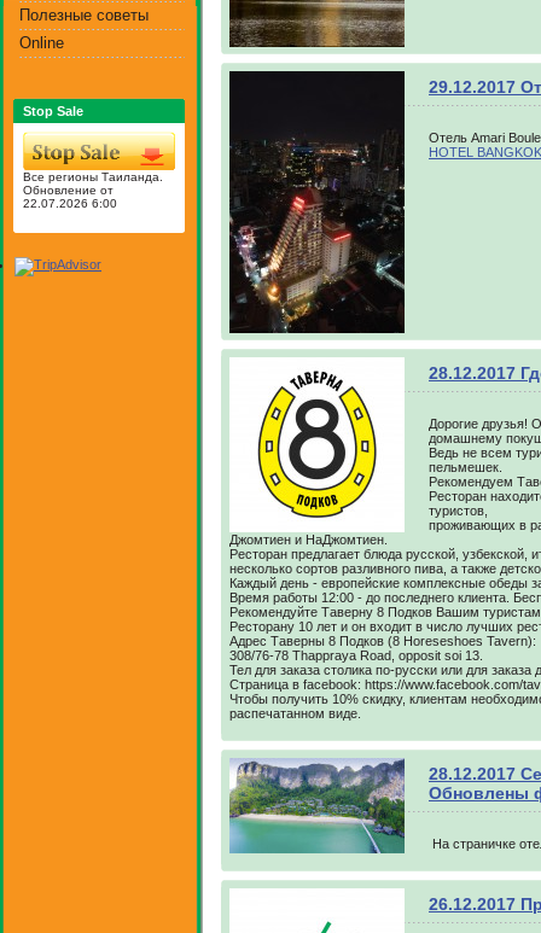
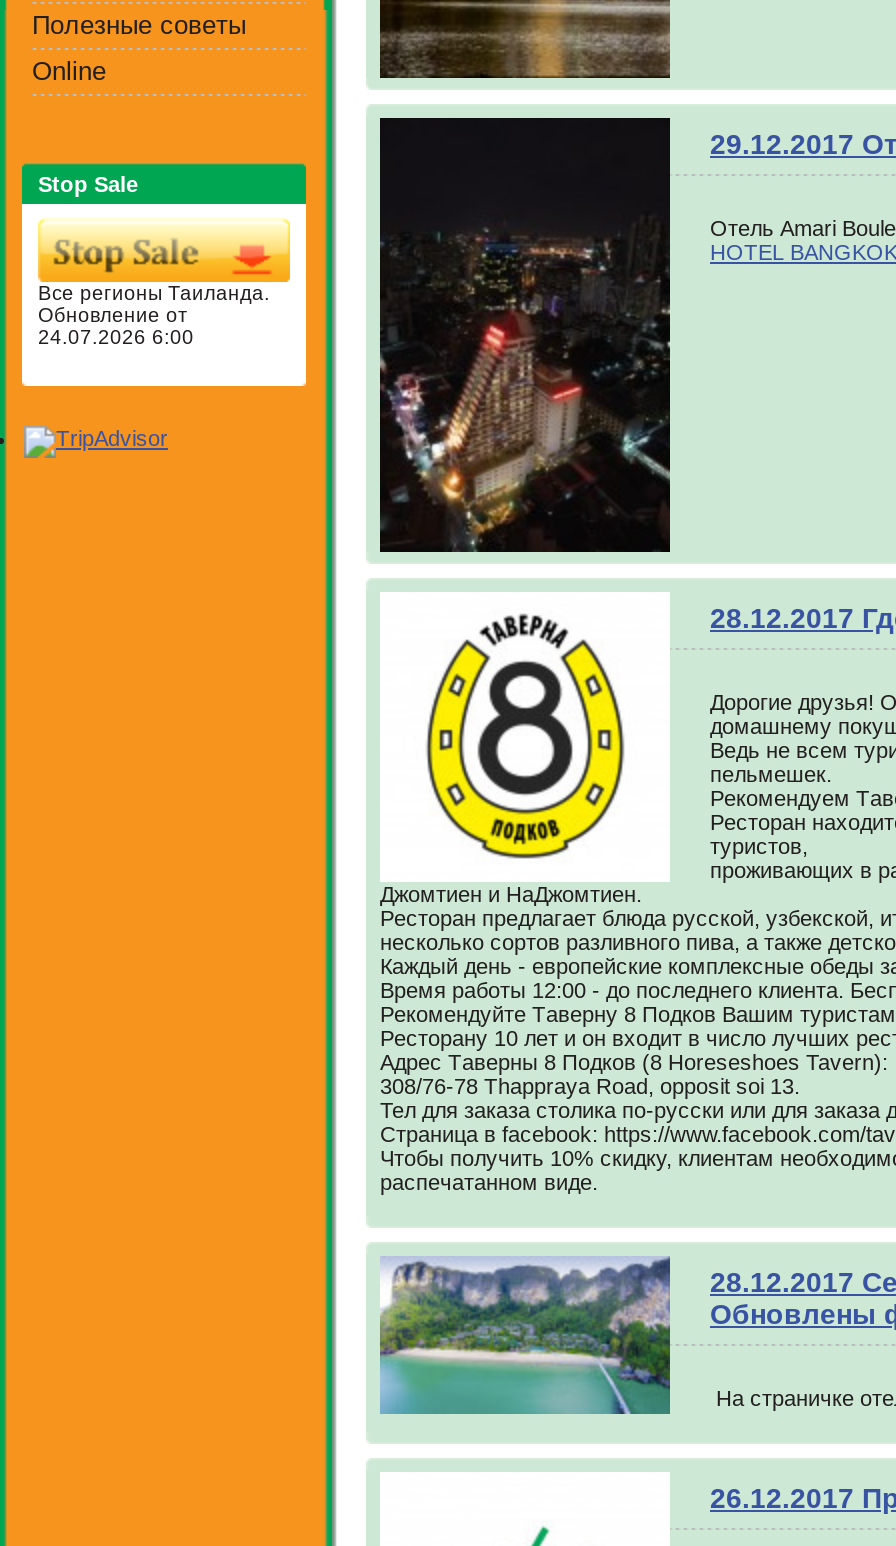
[23,197,117,210] 22.07.2026 6:00 -> [38,326,194,348] 24.07.2026 6:00

